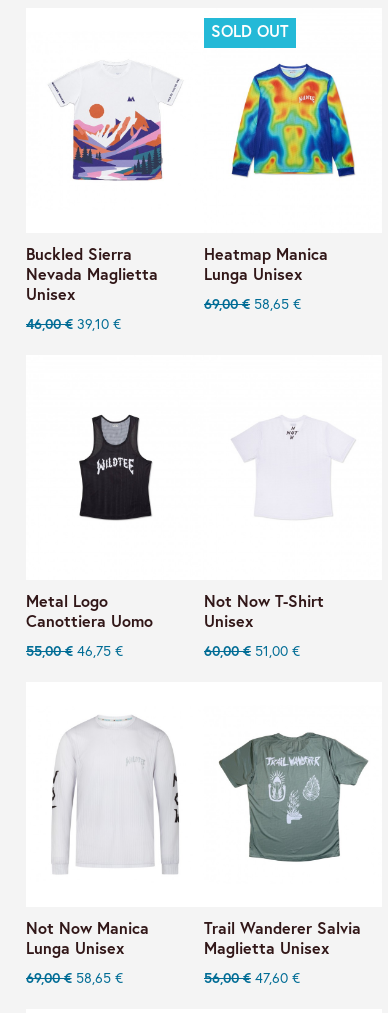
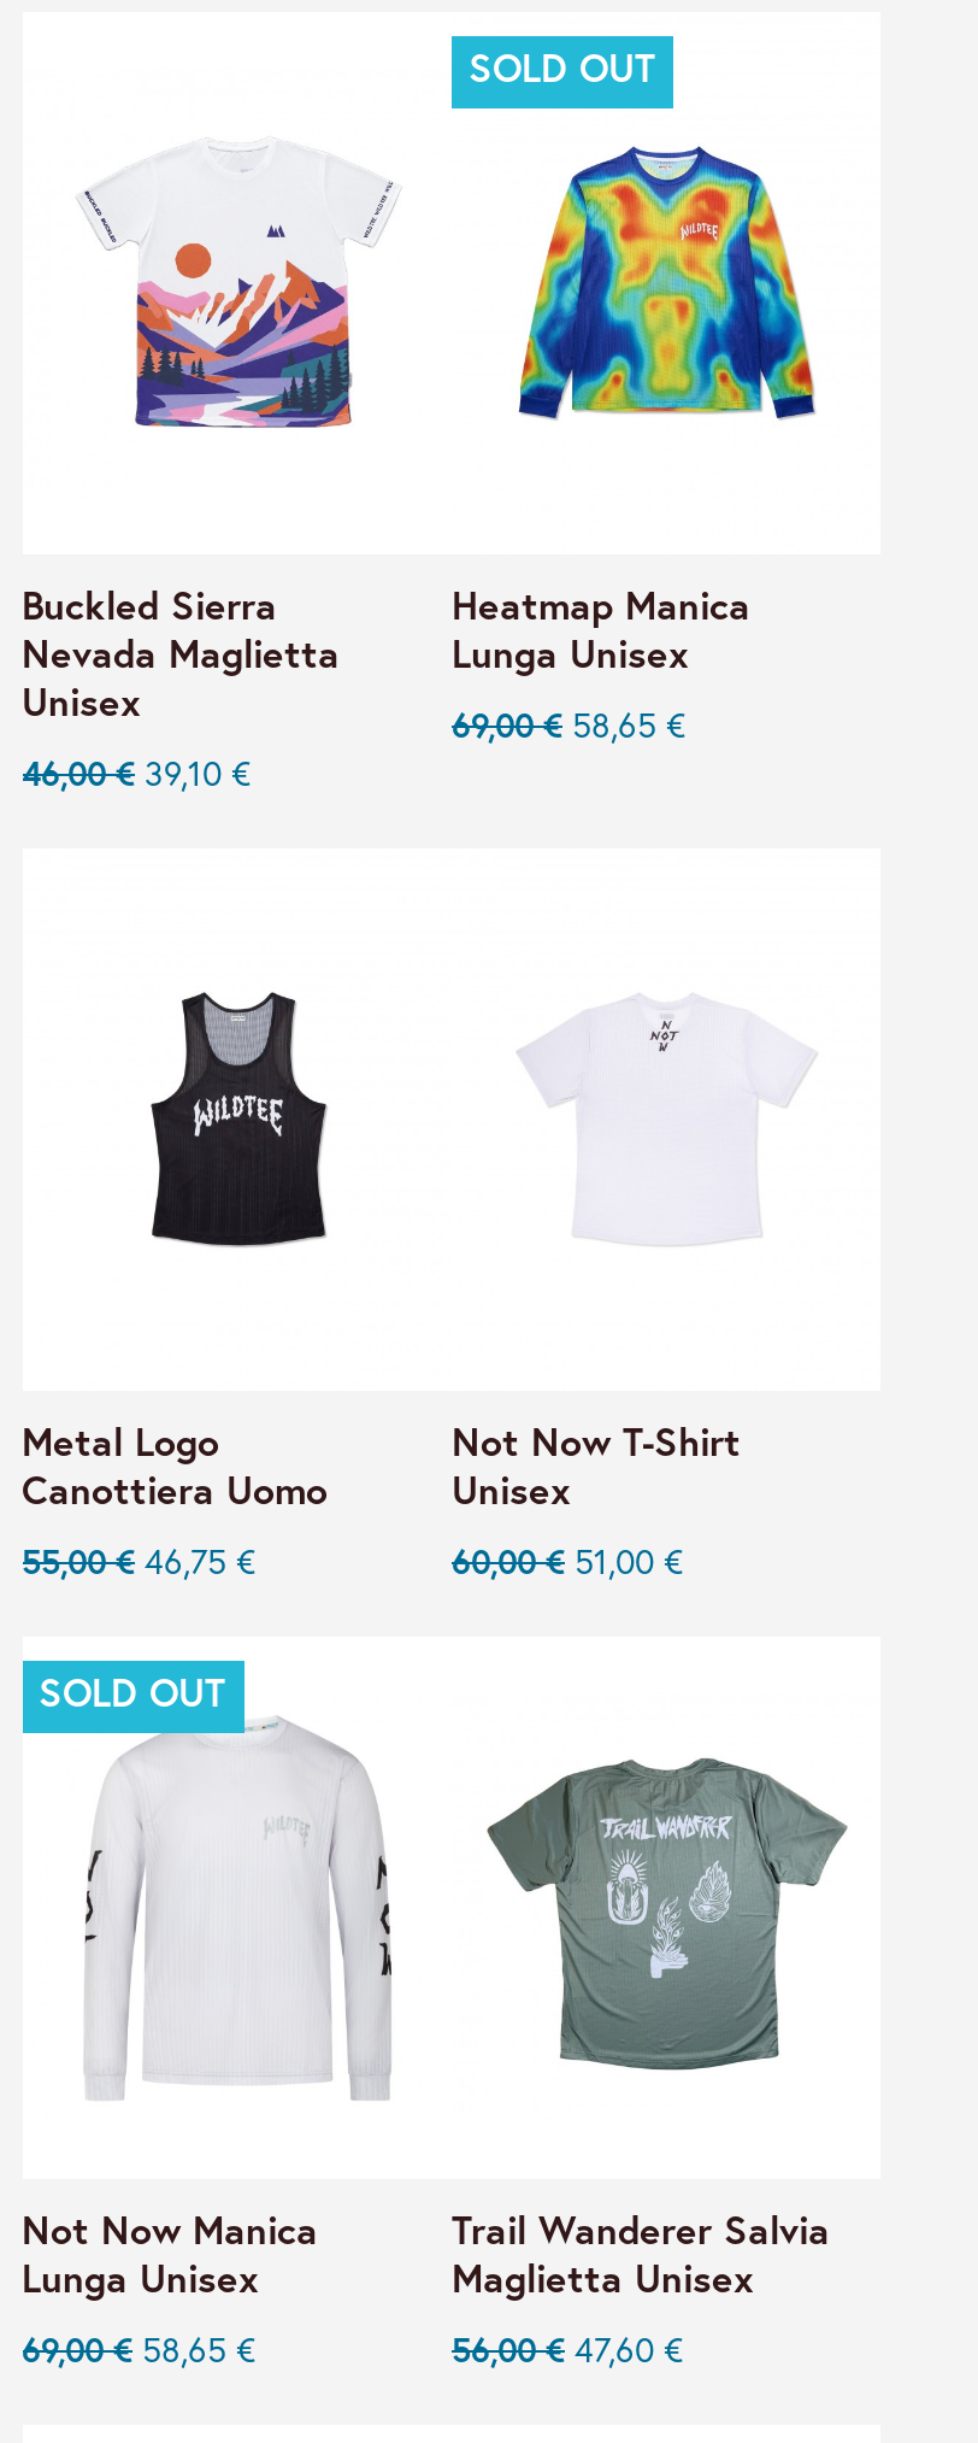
none -> [39,1666,226,1716] SOLD OUT

